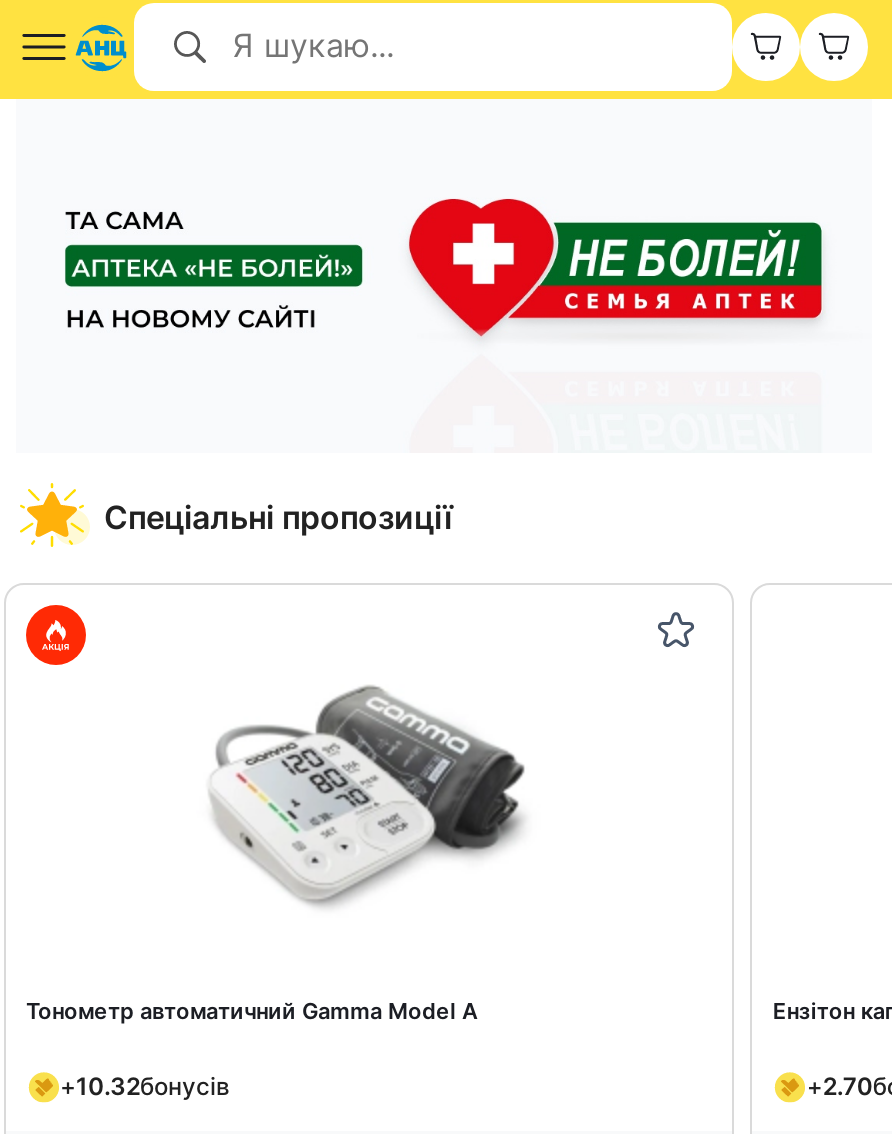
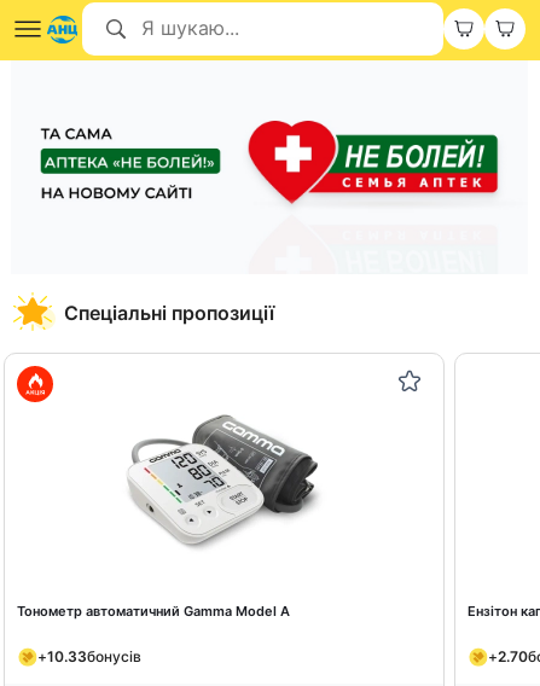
[60,1071,230,1101] +10.32бонусів -> [37,647,141,665] +10.33бонусів

